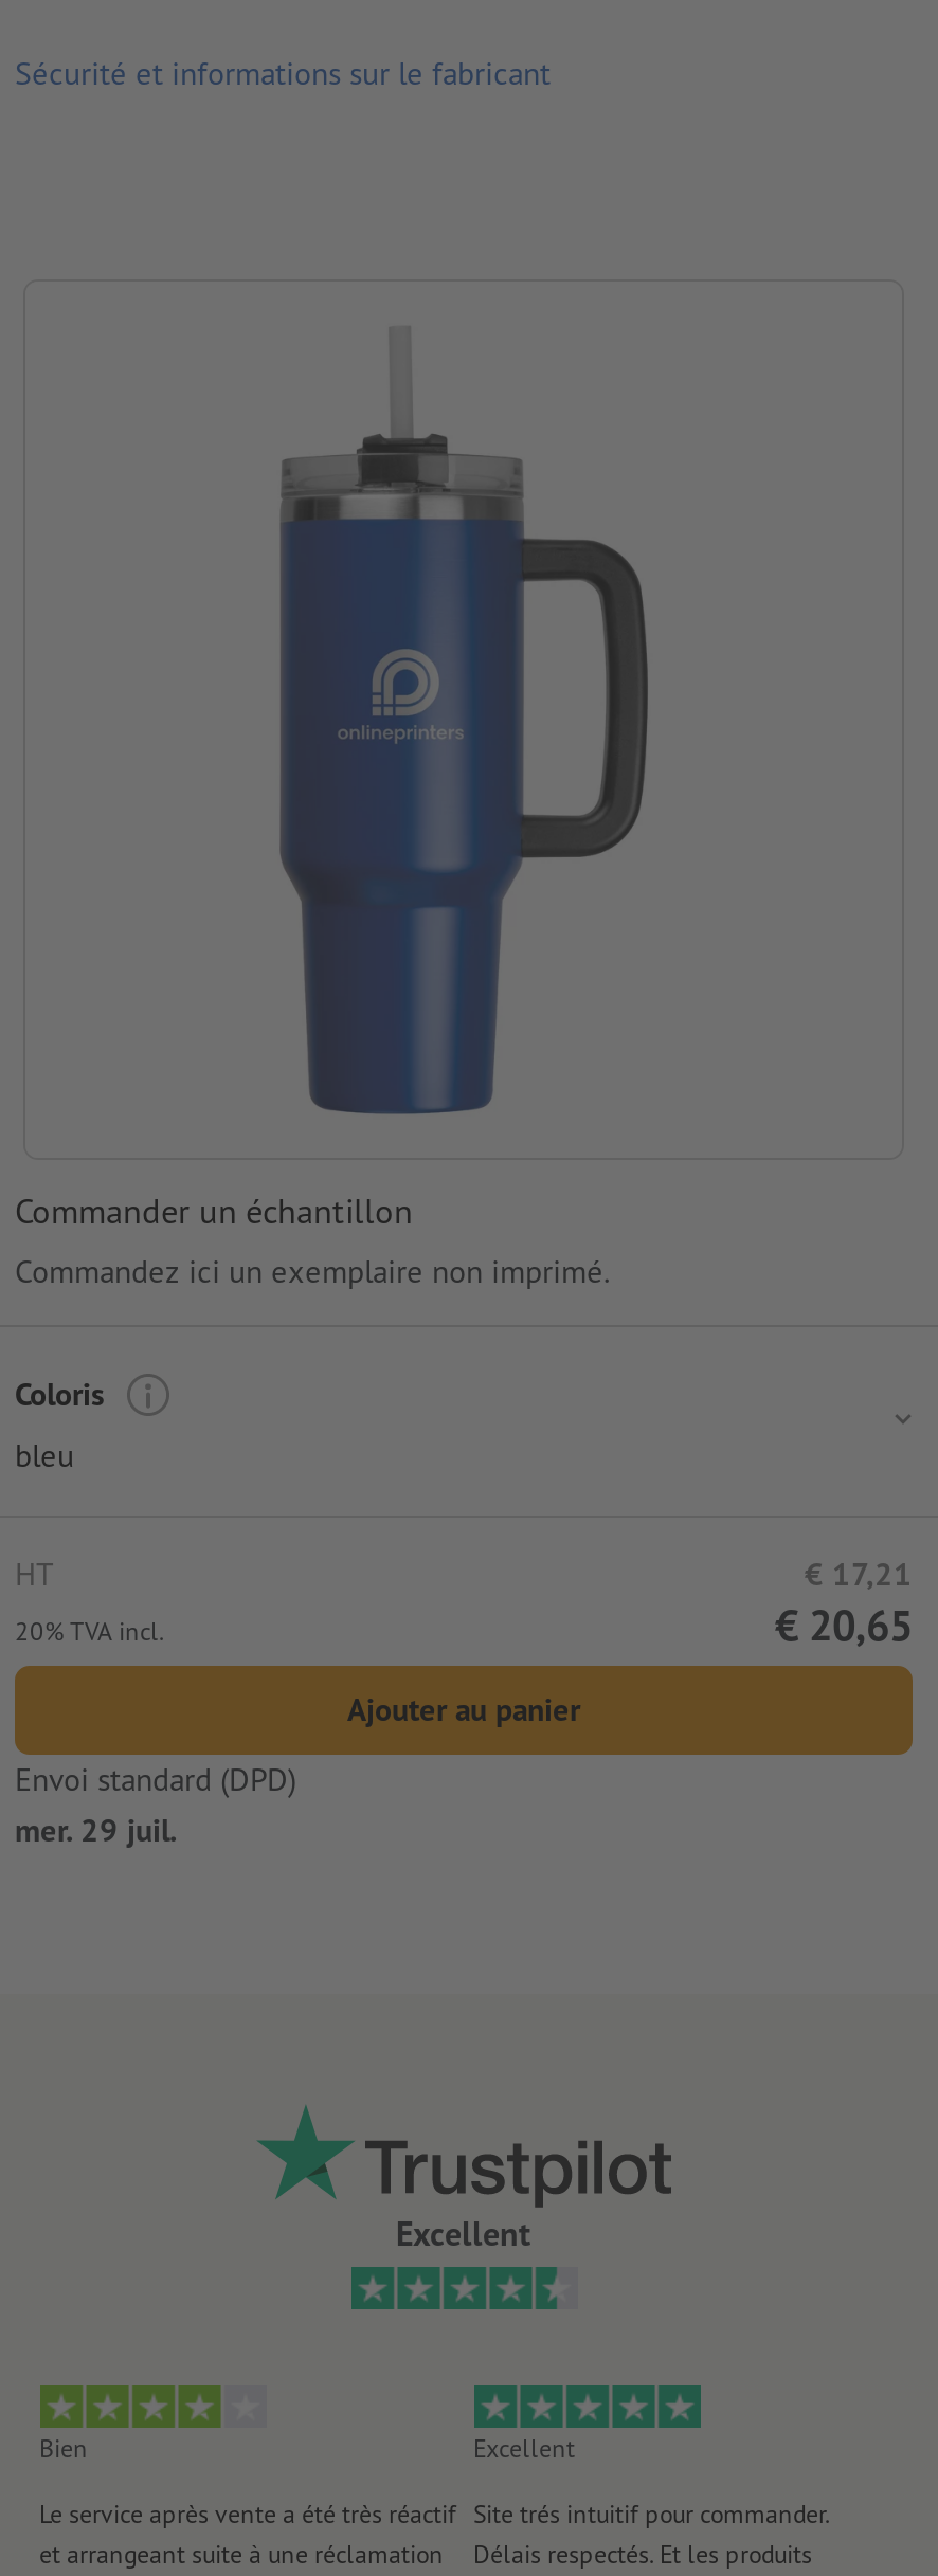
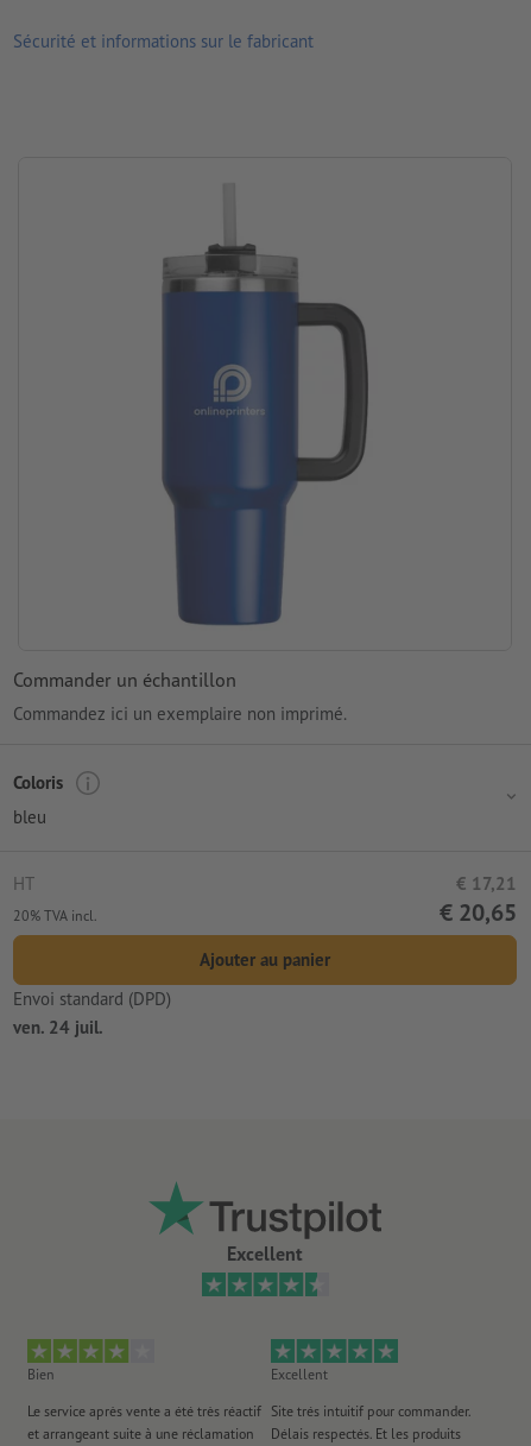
[15,1810,178,1850] mer. 29 juil. -> [13,1016,103,1038] ven. 24 juil.

